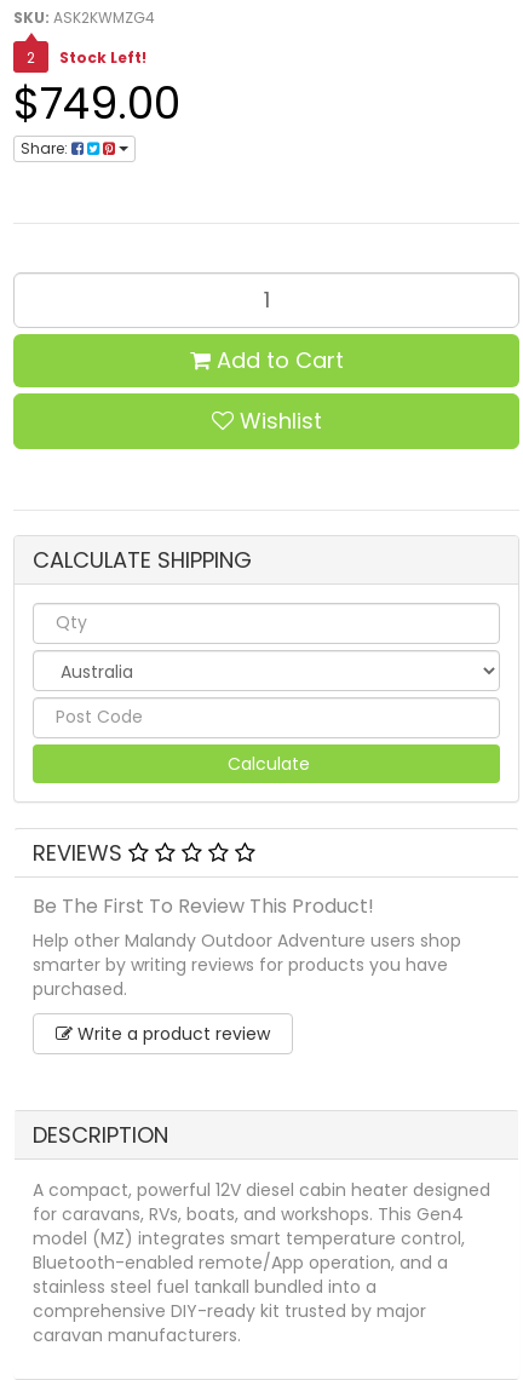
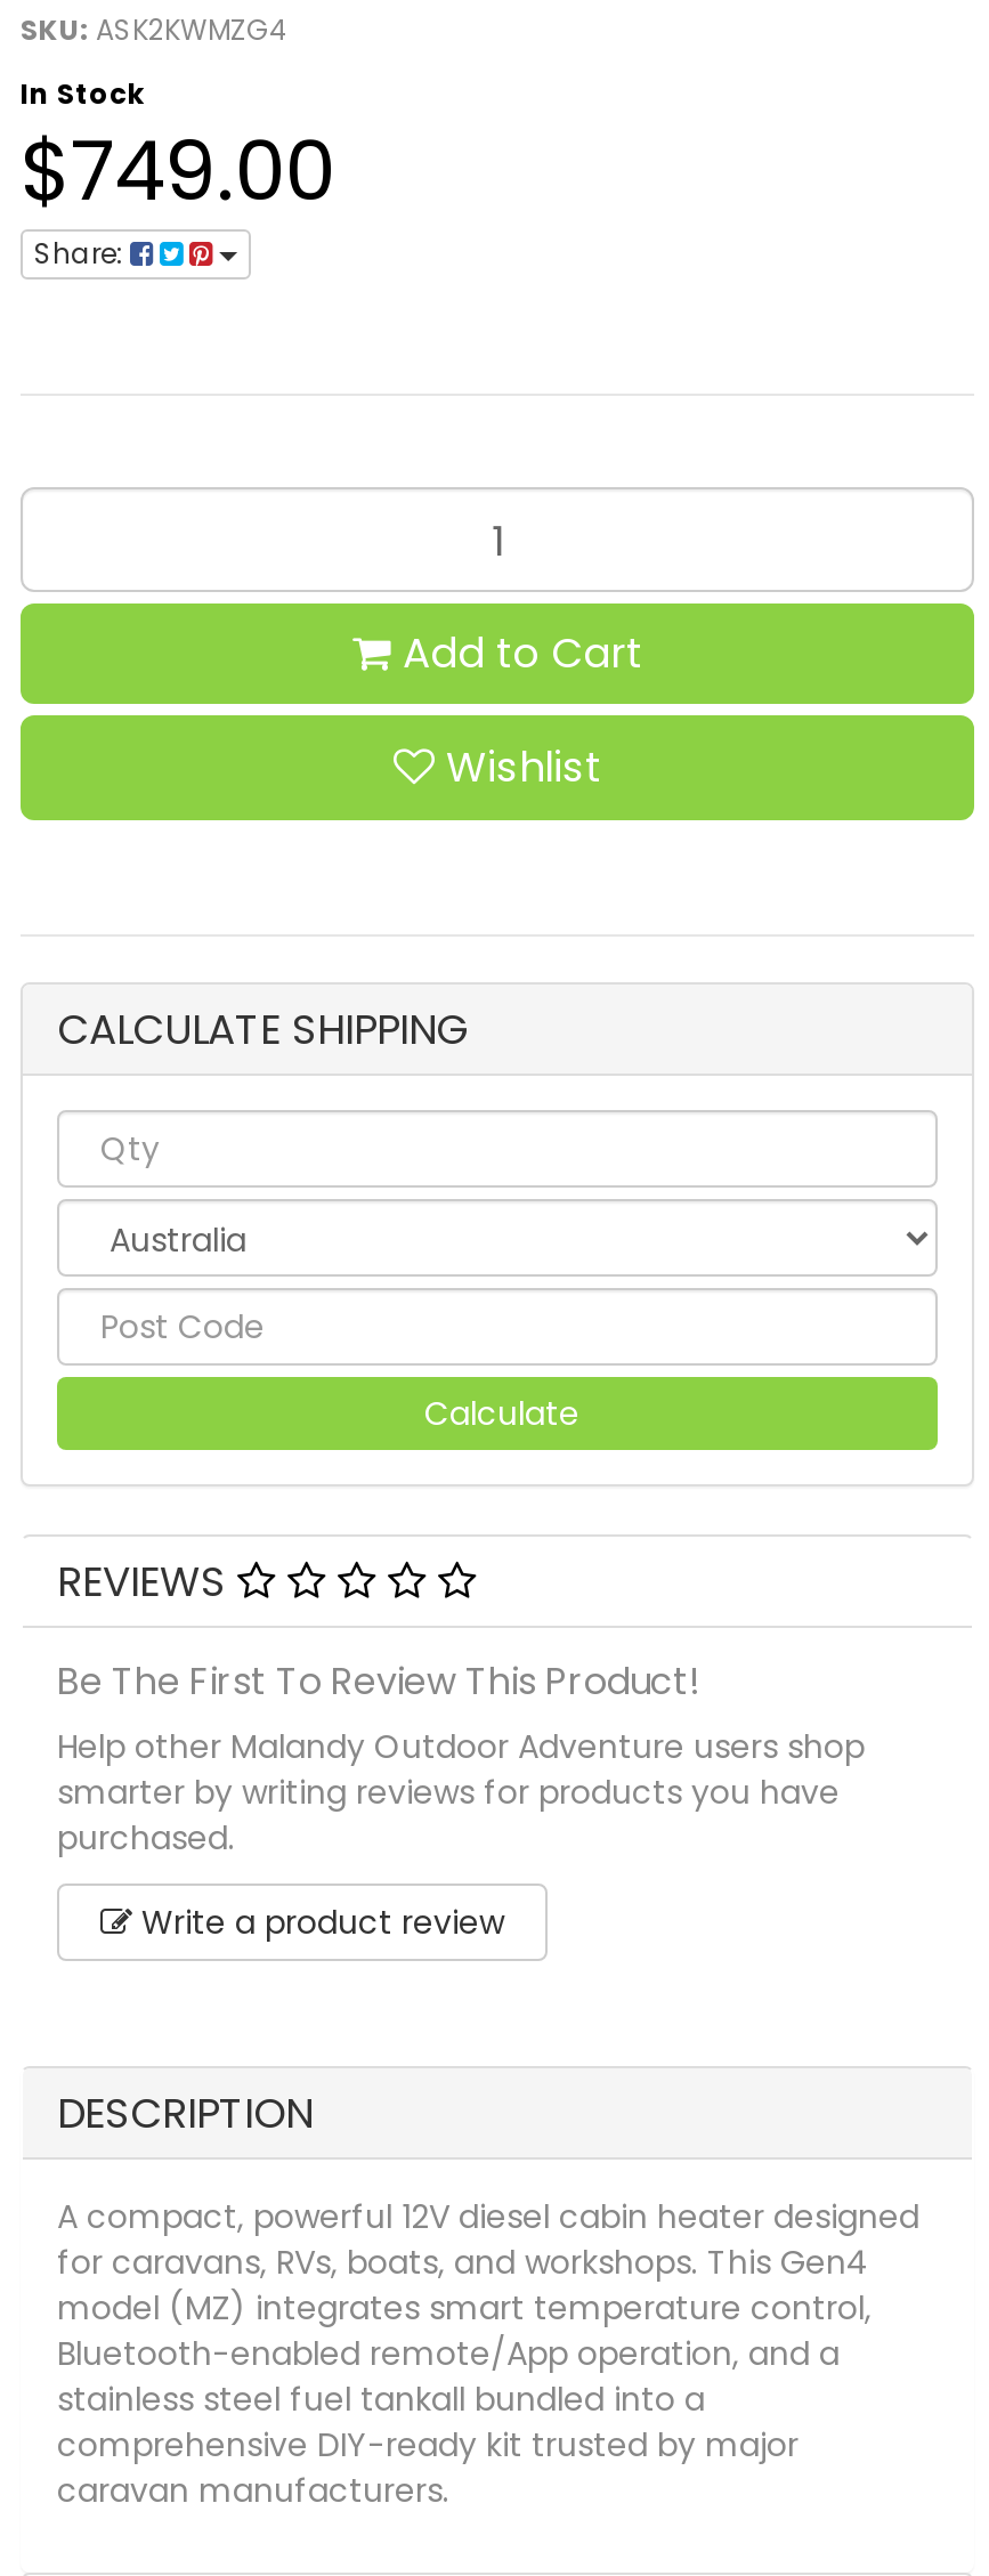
[26,48,146,68] 2 | Stock Left! -> [21,74,146,113] In Stock

